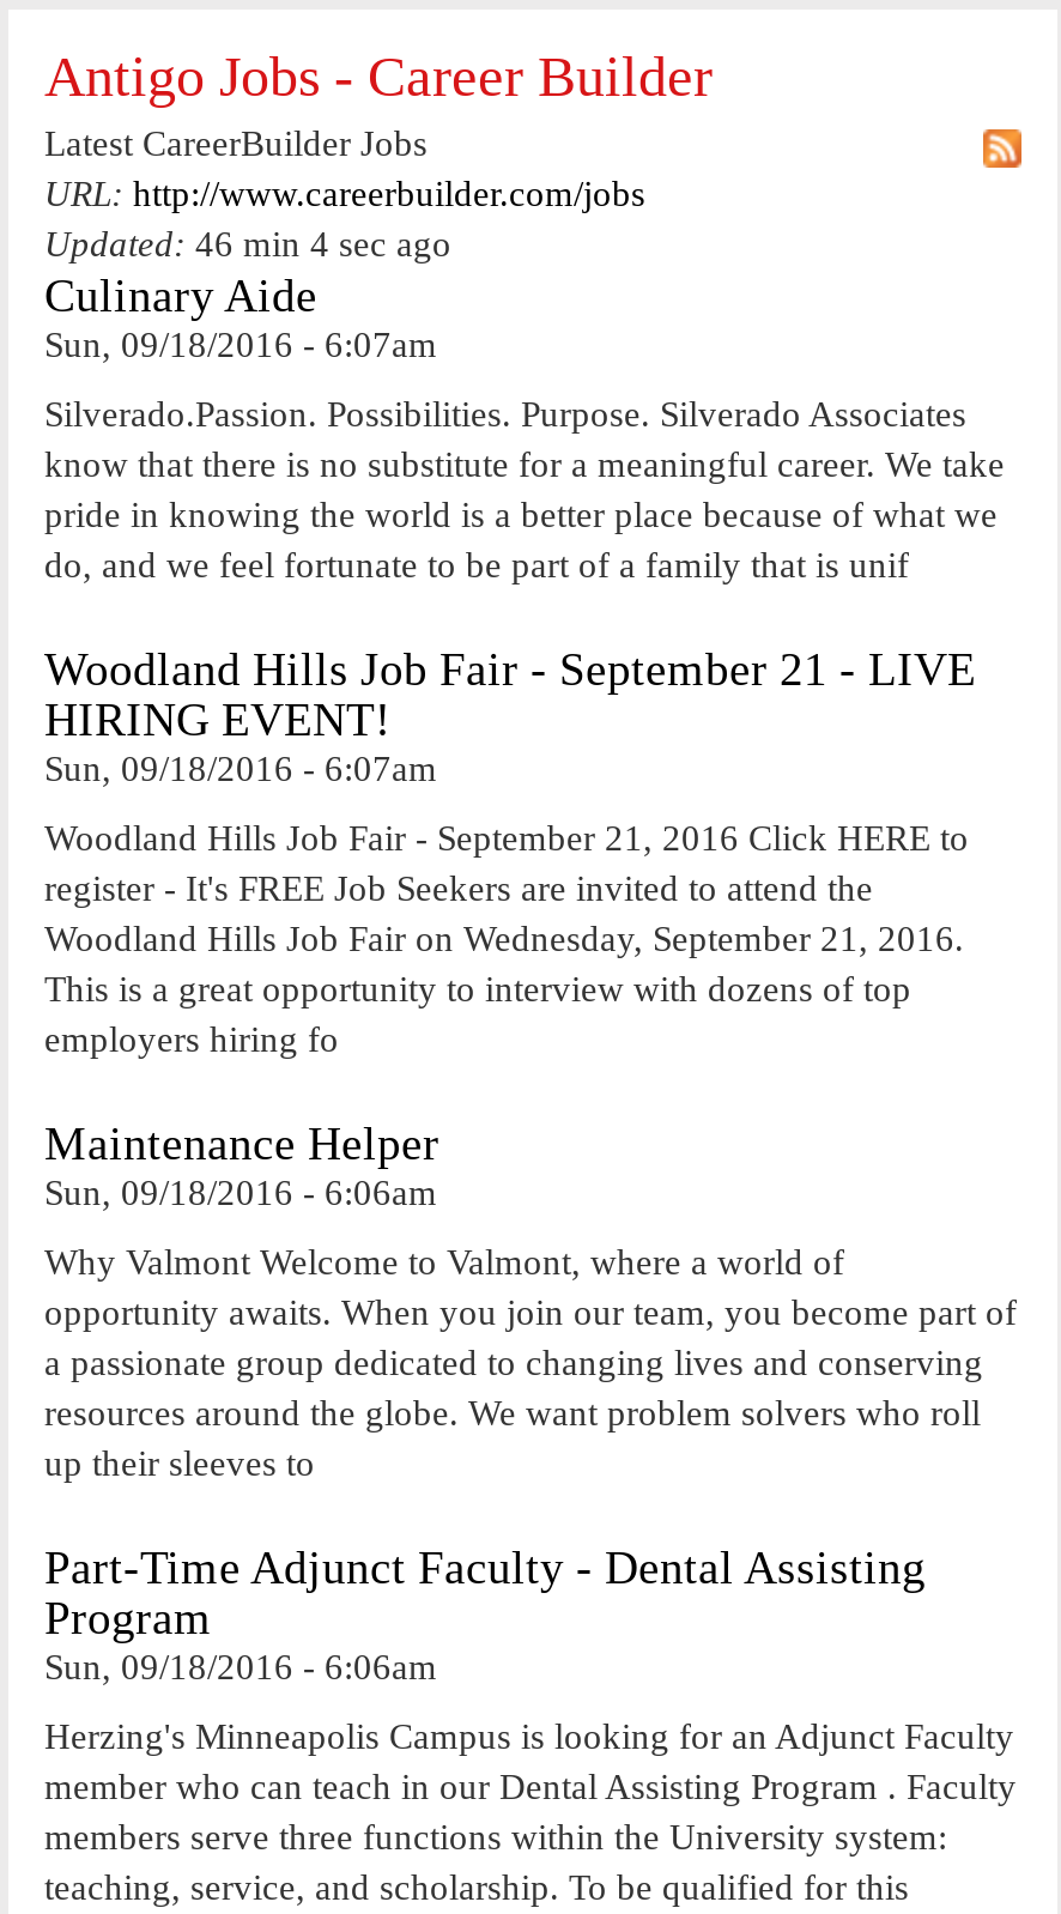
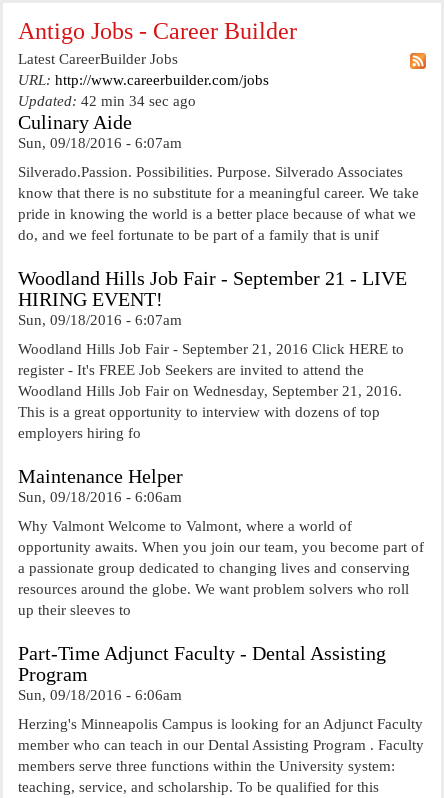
[44,225,451,264] Updated: 46 min 4 sec ago -> [18,93,196,109] Updated: 42 min 34 sec ago

